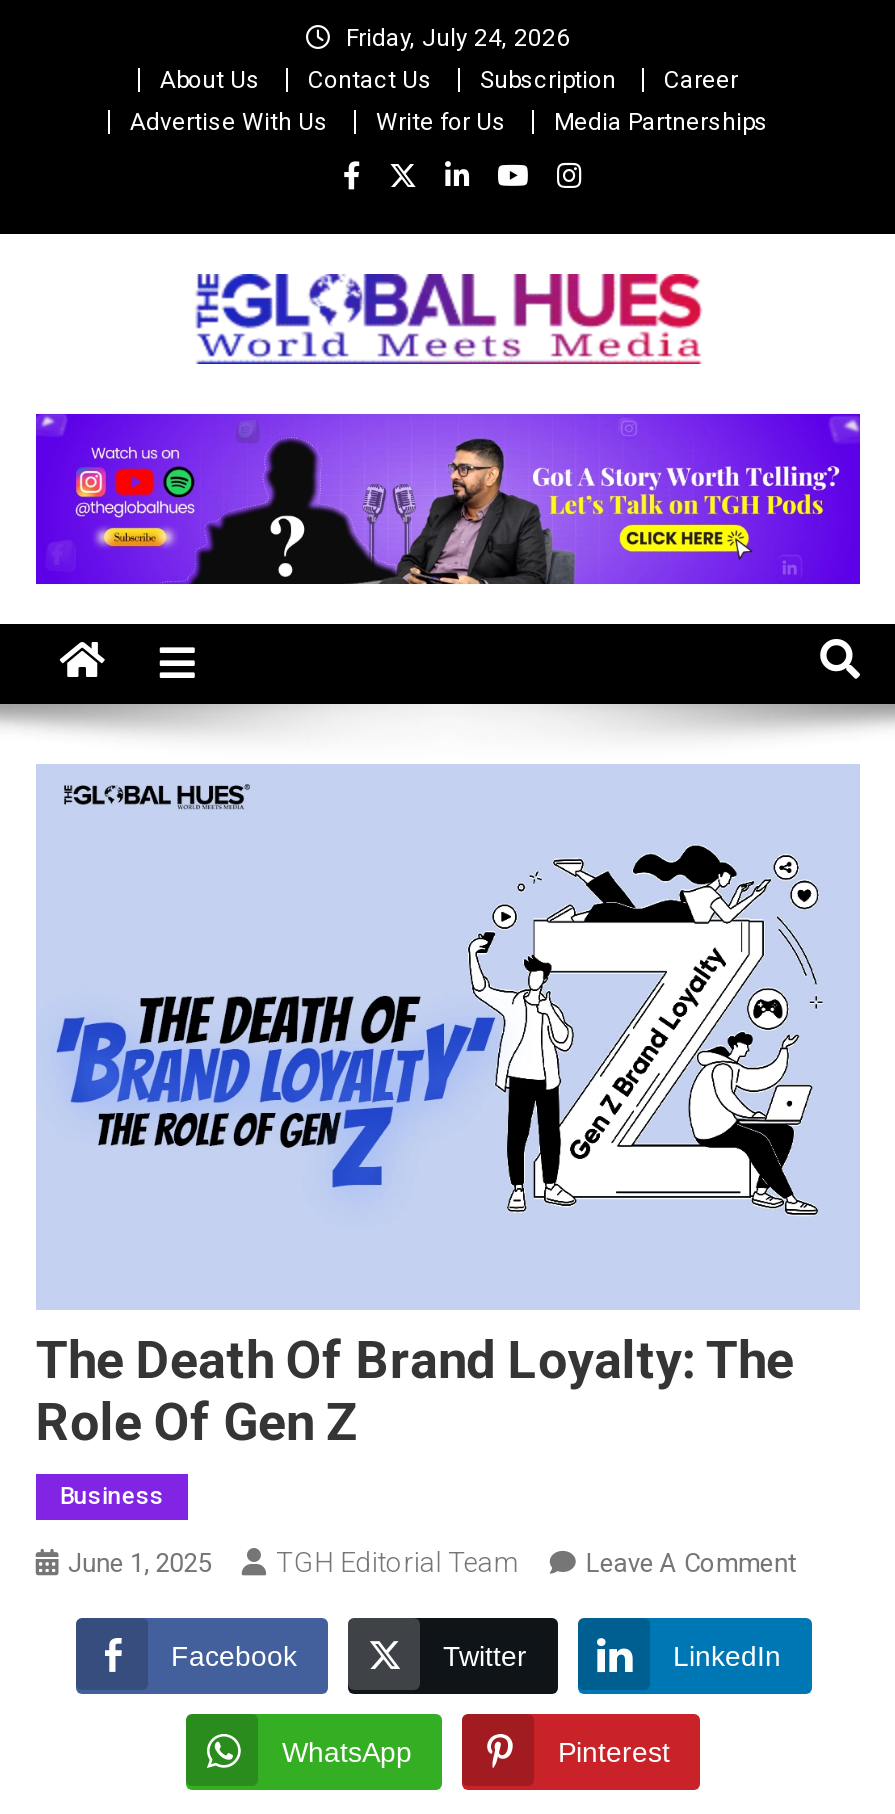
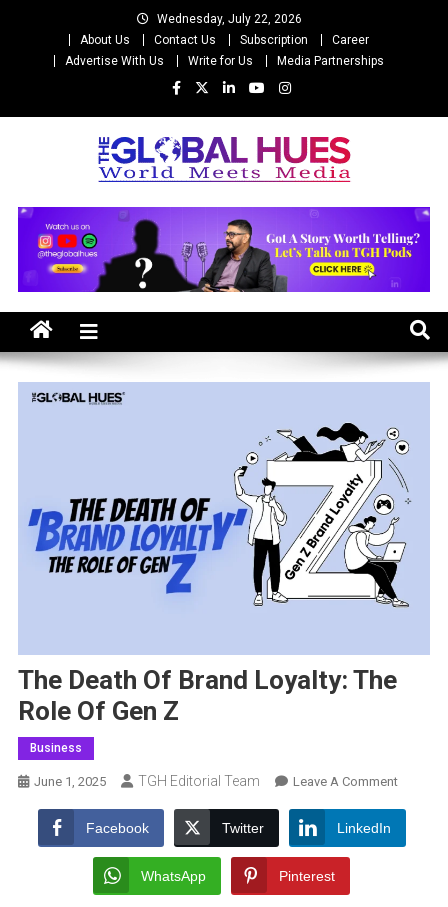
[346,24,570,52] Friday, July 24, 2026 -> [156,12,301,26] Wednesday, July 22, 2026

